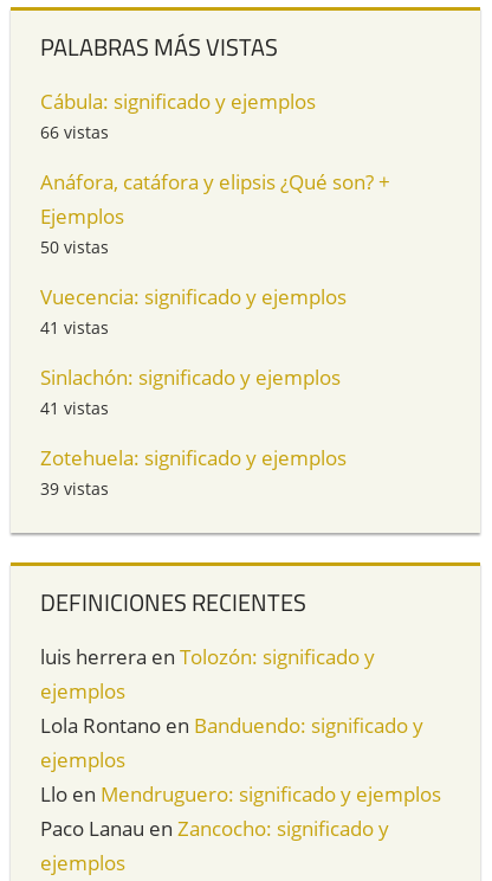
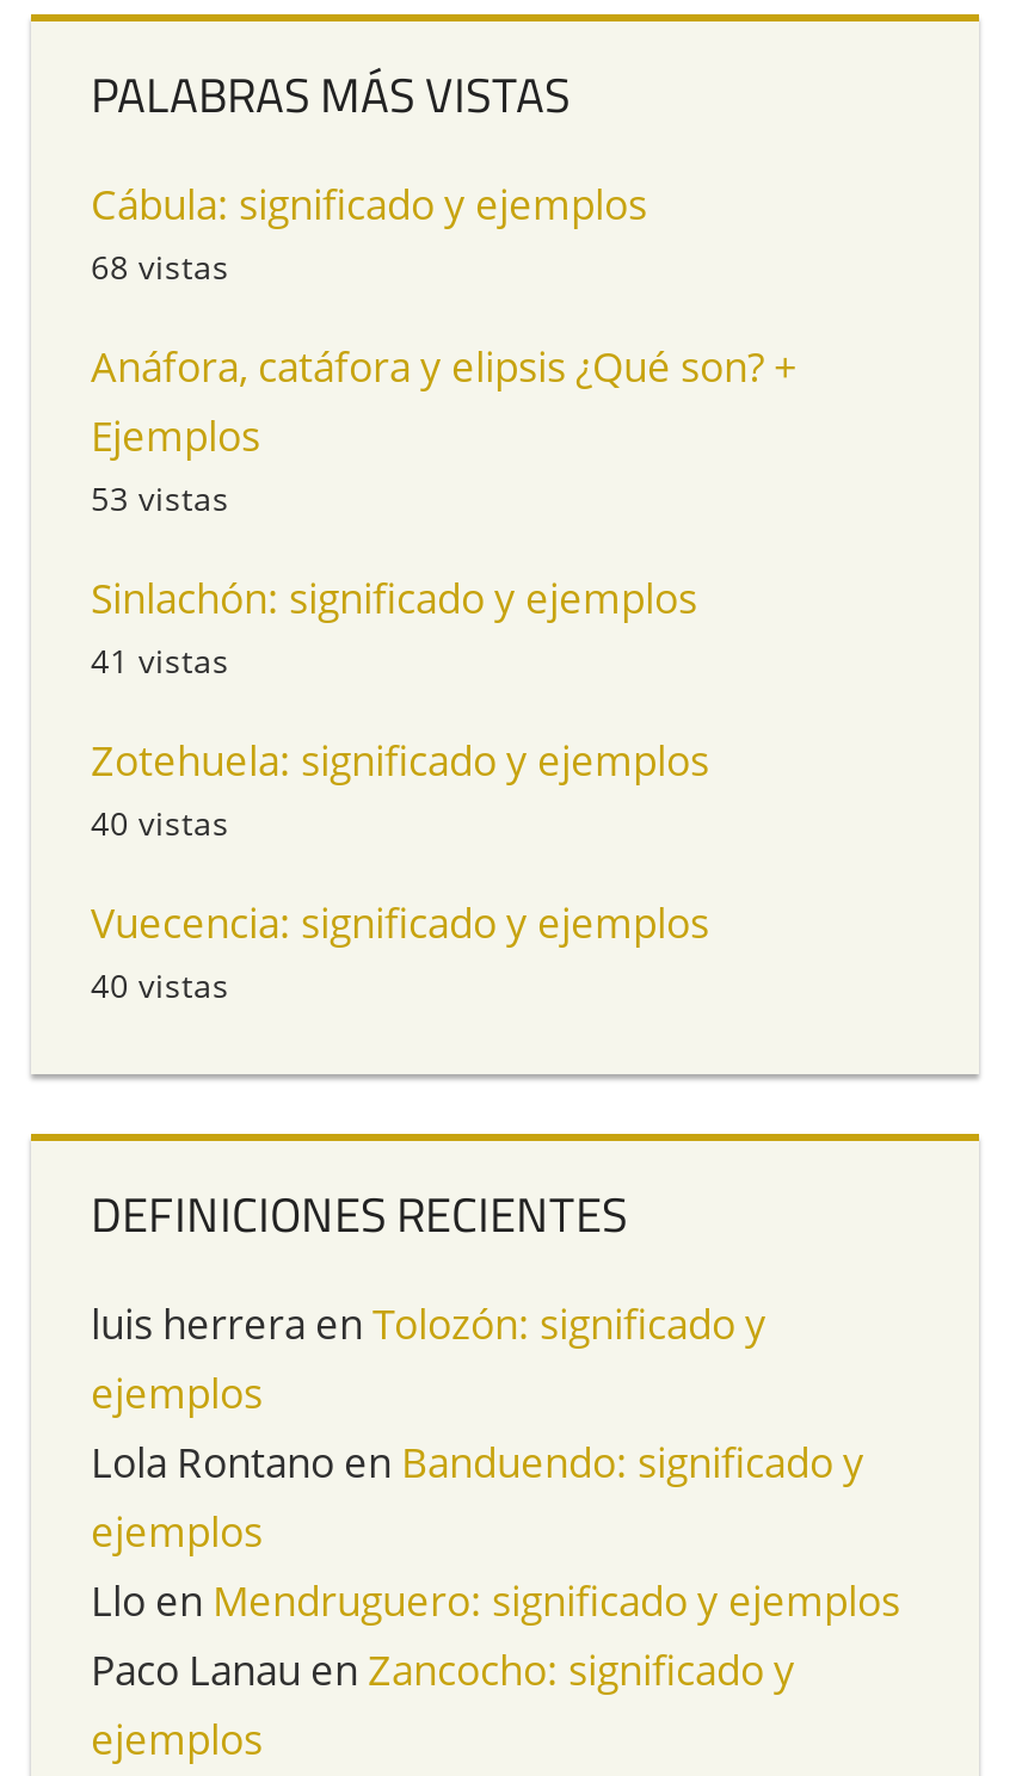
[40,121,109,144] 66 vistas -> [91,244,229,290] 68 vistas
[40,236,109,339] 50 vistas | 41 vistas -> [91,476,229,521] 53 vistas
moved [40,283,347,311] -> [91,896,709,951]: Vuecencia: significado y ejemplos
moved [40,364,347,472] -> [91,571,709,788]: Sinlachón: significado y ejemplos | 41 vistas | Zotehuela: significado y ejemplos
[40,478,109,500] 39 vistas -> [91,800,229,1008] 40 vistas | 40 vistas

